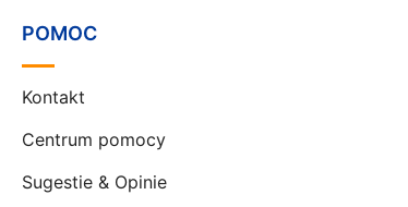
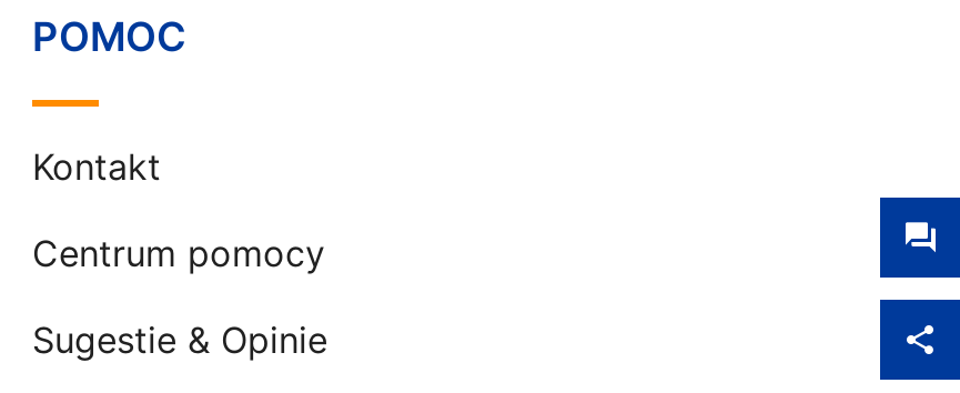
none -> [878,195,953,280] [image]
none -> [878,298,953,382] [image]

